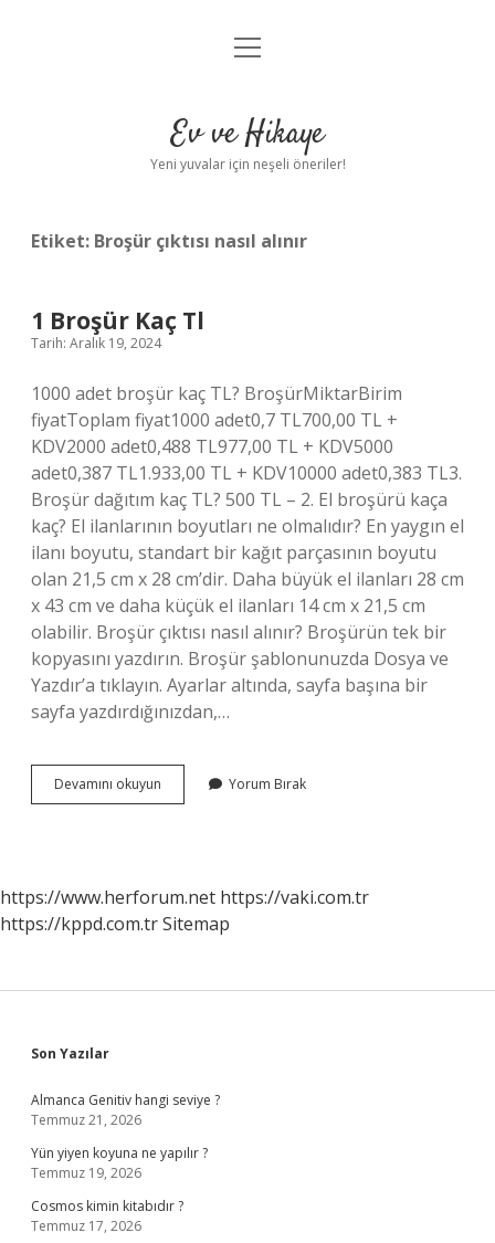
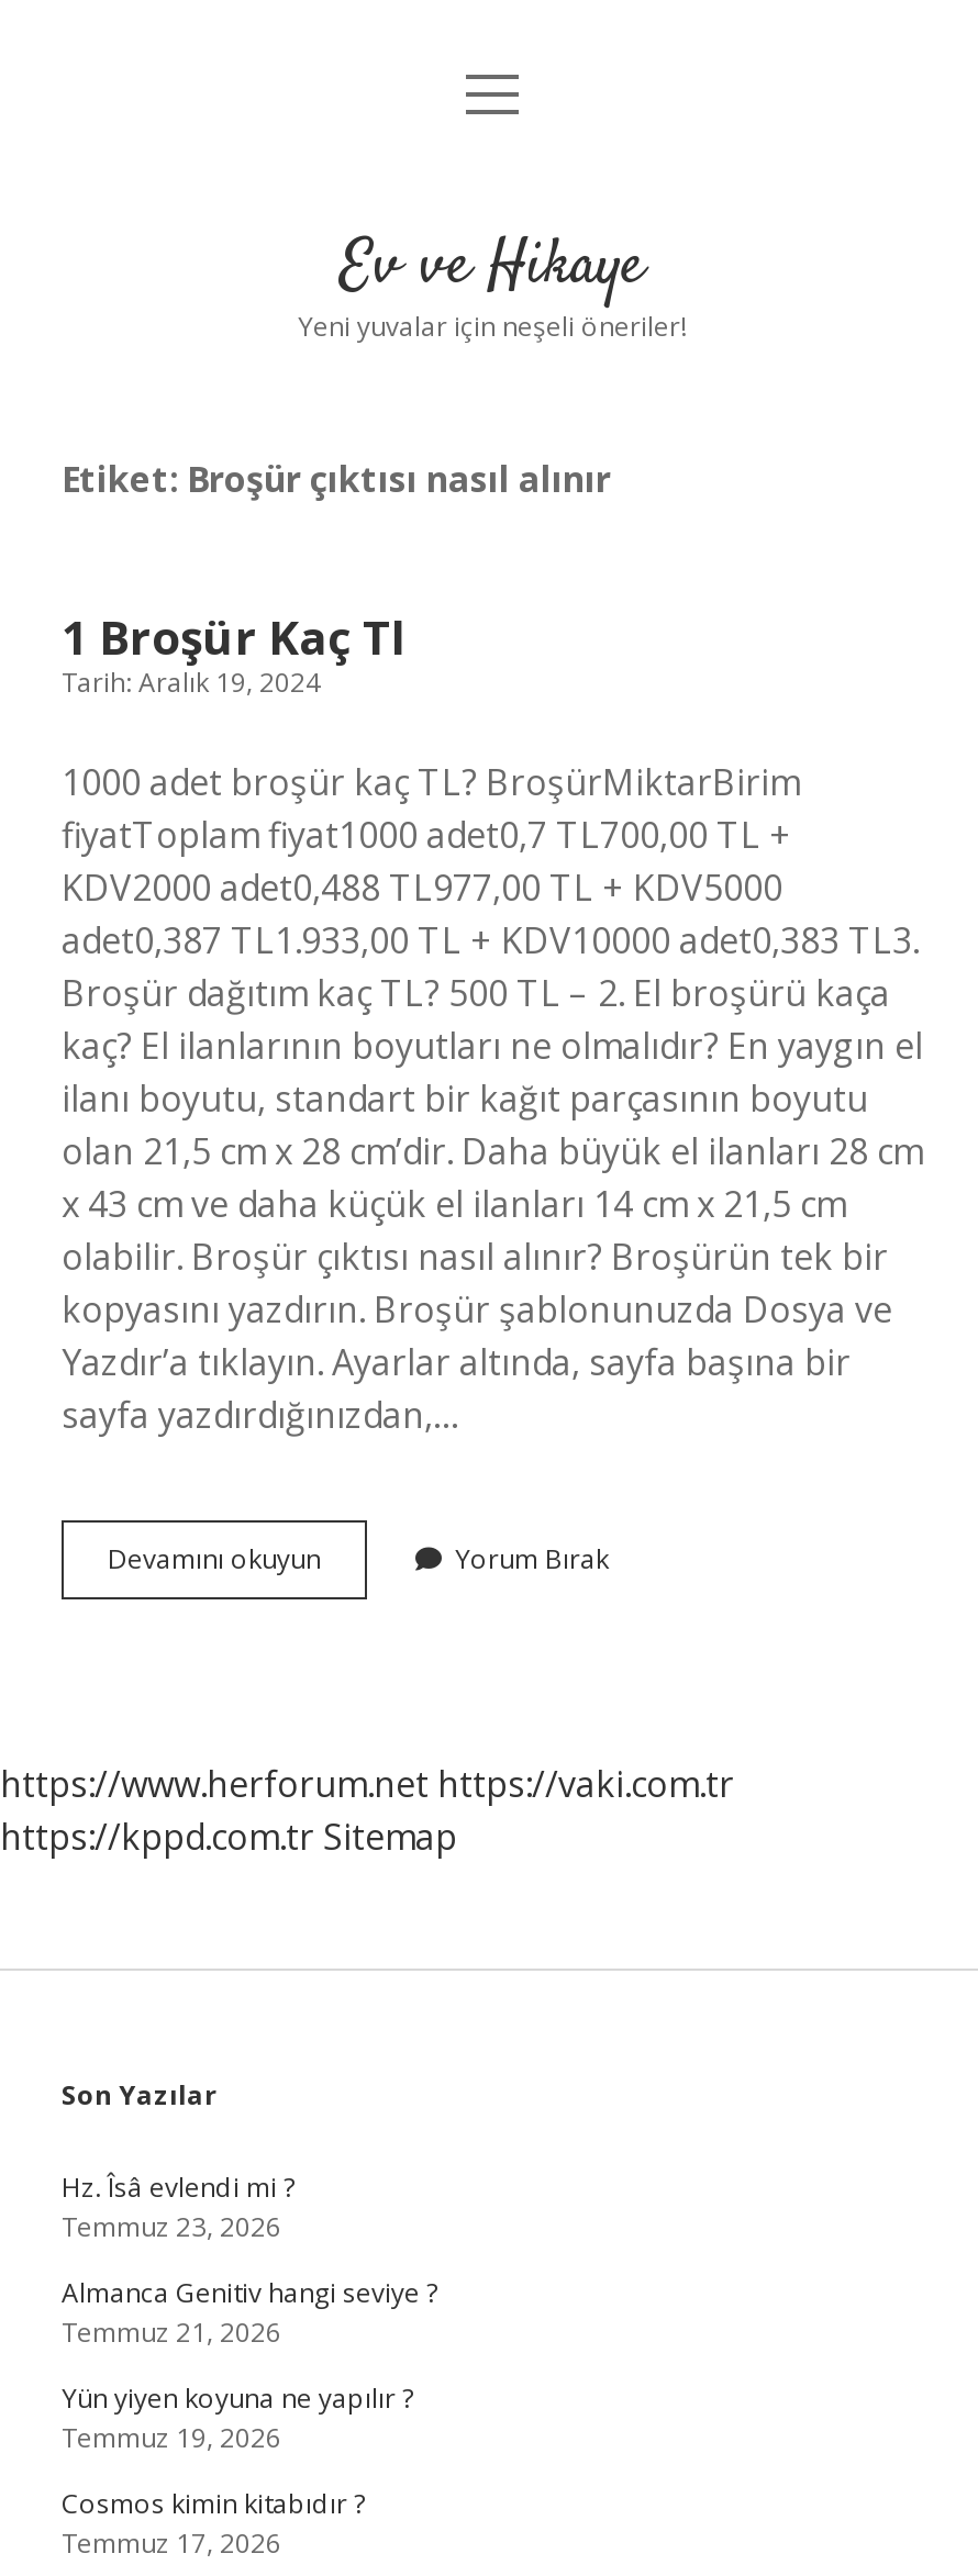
none -> [62,2168,294,2245] Hz. Îsâ evlendi mi ? | Temmuz 23, 2026

